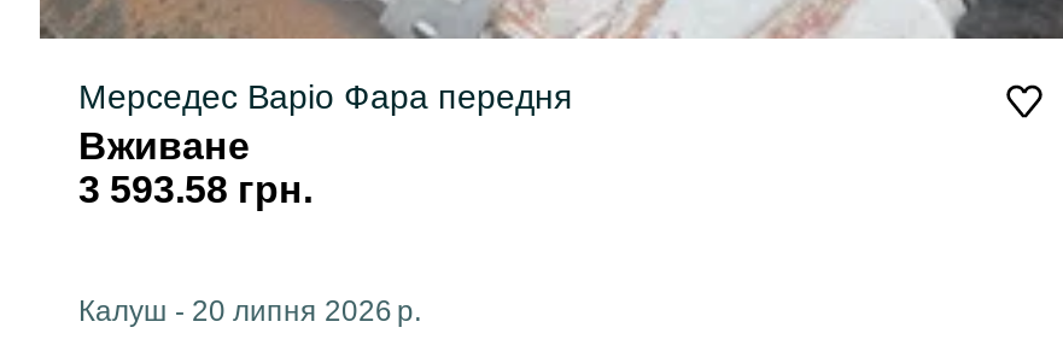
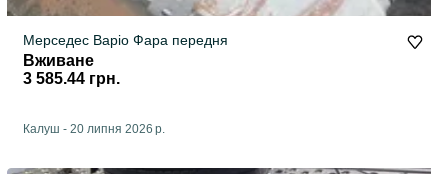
[78,170,313,211] 3 593.58 грн. -> [23,70,120,87] 3 585.44 грн.

